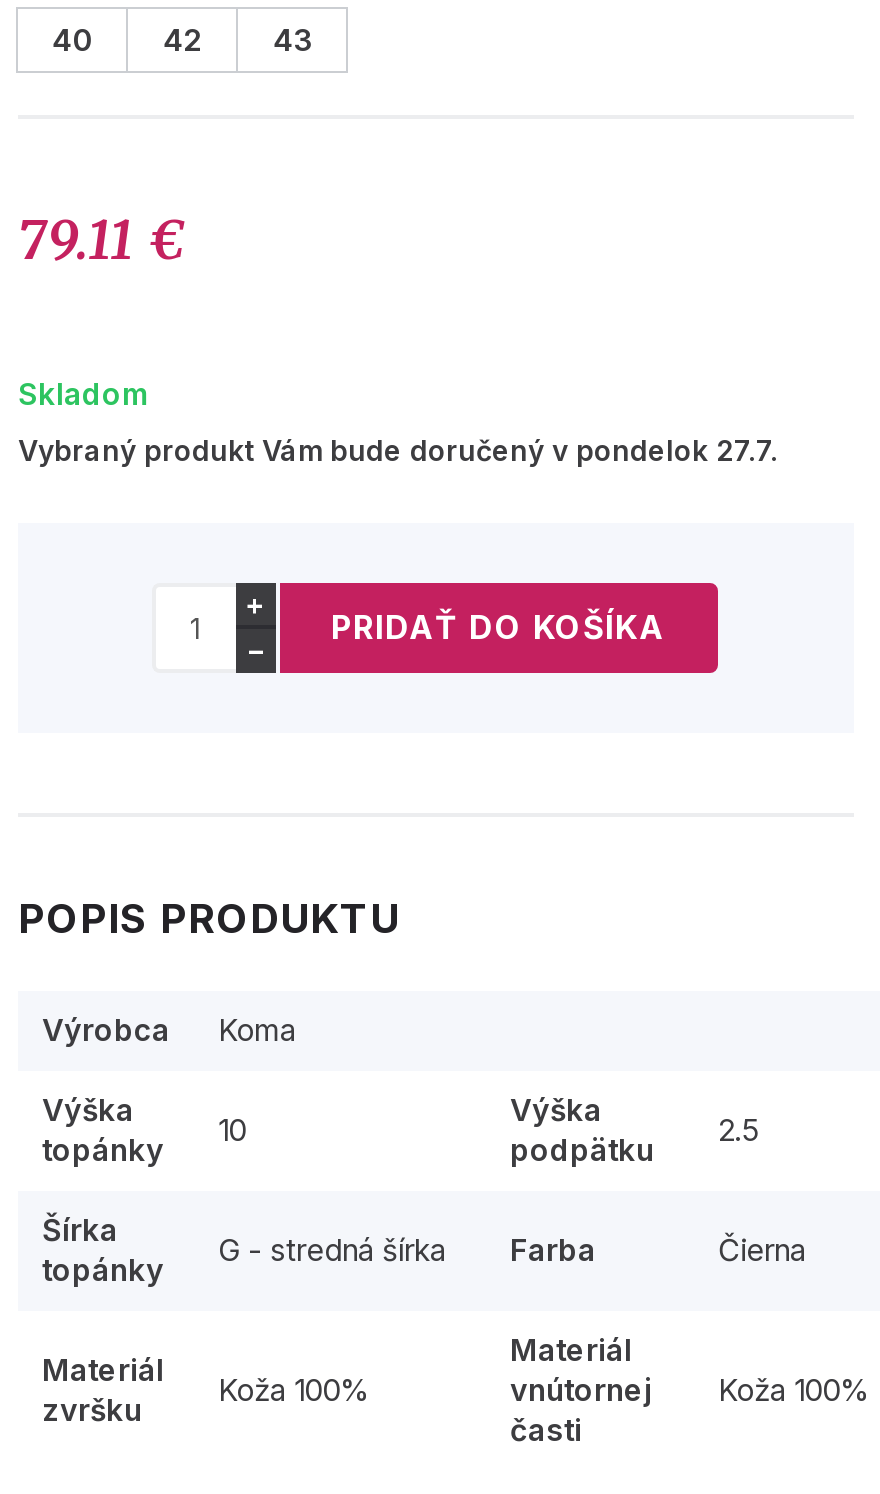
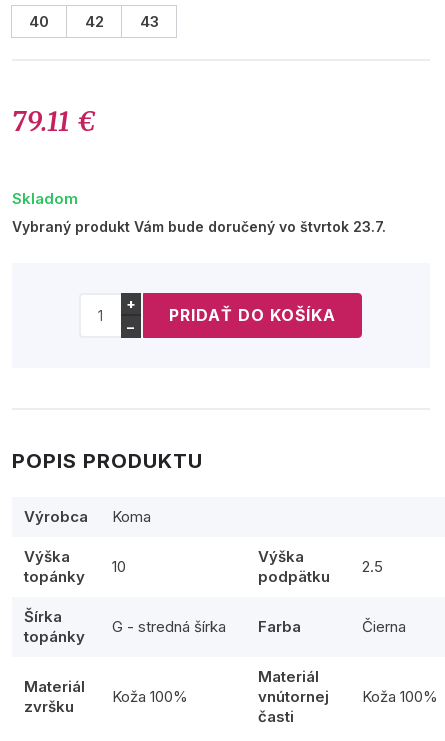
[18,433,778,467] Vybraný produkt Vám bude doručený v pondelok 27.7. -> [12,218,386,235] Vybraný produkt Vám bude doručený vo štvrtok 23.7.

